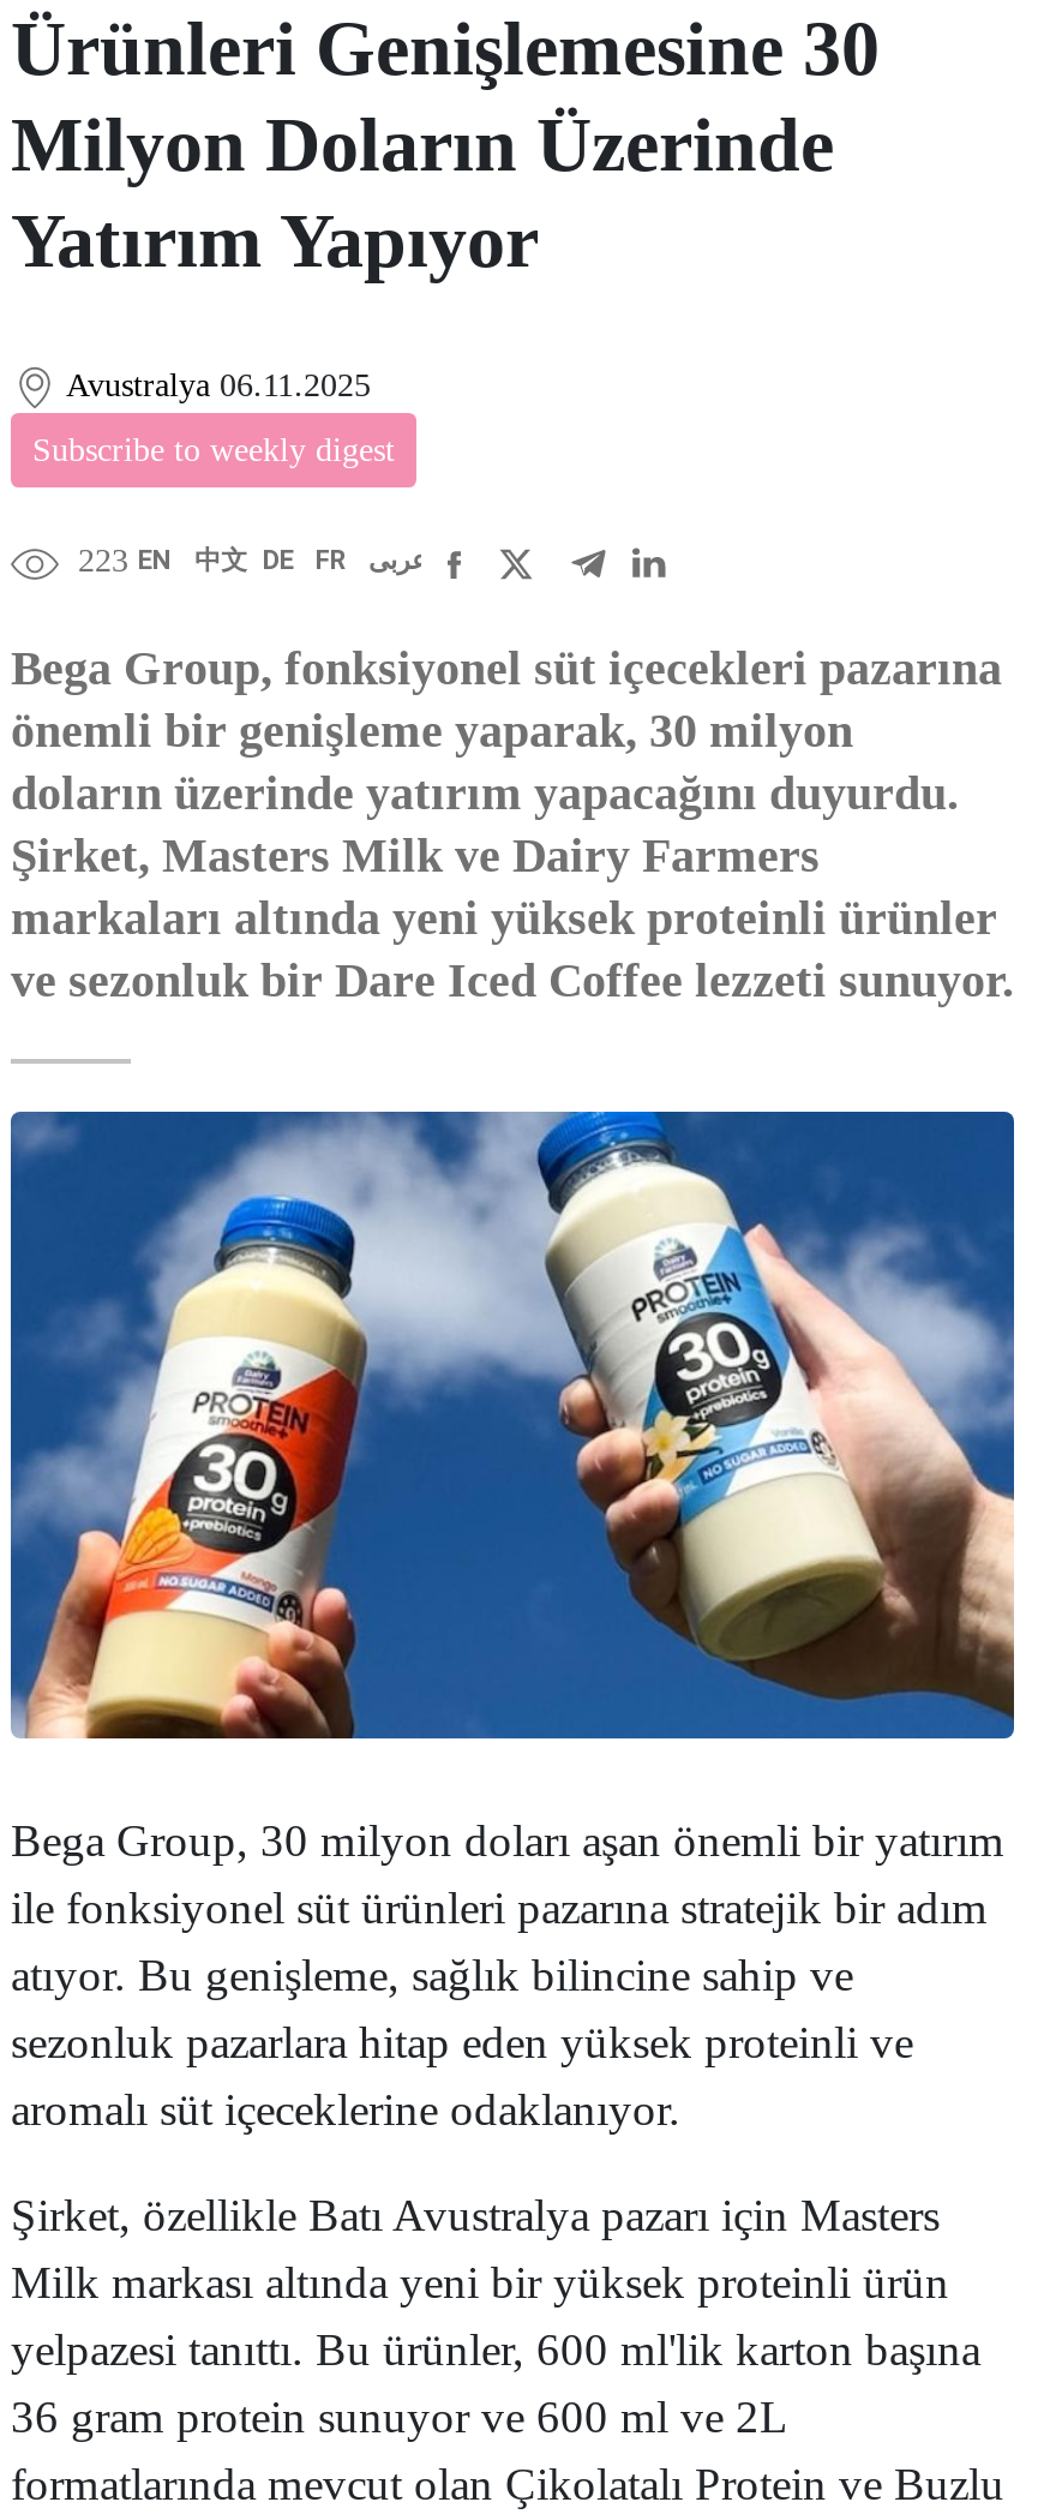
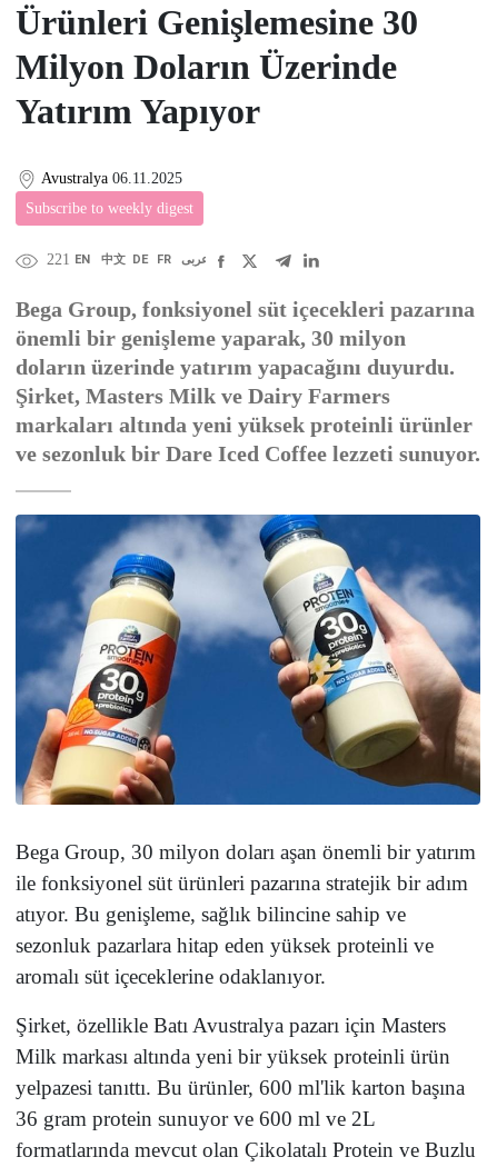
[78,542,346,578] 223 EN | 中文 DE | FR -> [47,251,171,268] 221 EN | 中文 DE FR

